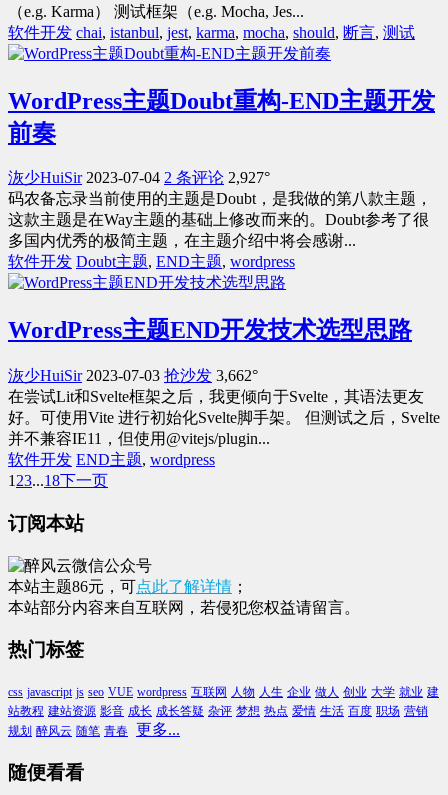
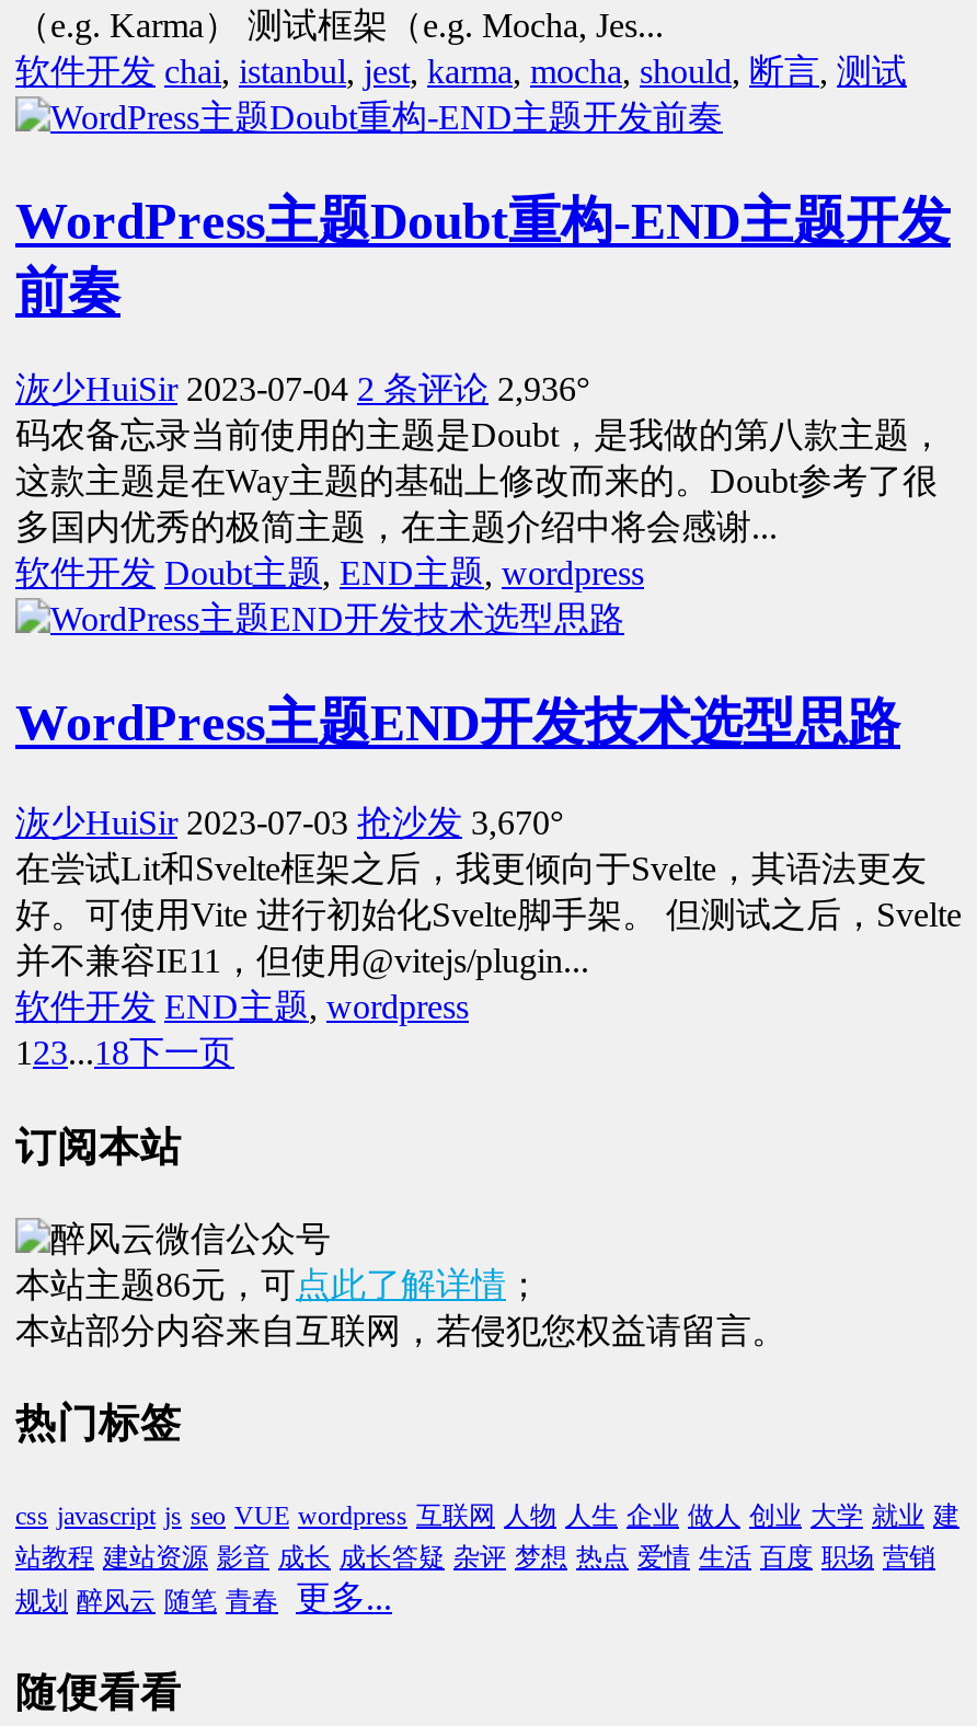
[8,169,270,186] 洃少HuiSir 2023-07-04 2 条评论 2,927° -> [15,371,589,408] 洃少HuiSir 2023-07-04 2 条评论 2,936°
[8,367,258,384] 洃少HuiSir 2023-07-03 抢沙发 3,662° -> [15,804,563,842] 洃少HuiSir 2023-07-03 抢沙发 3,670°

